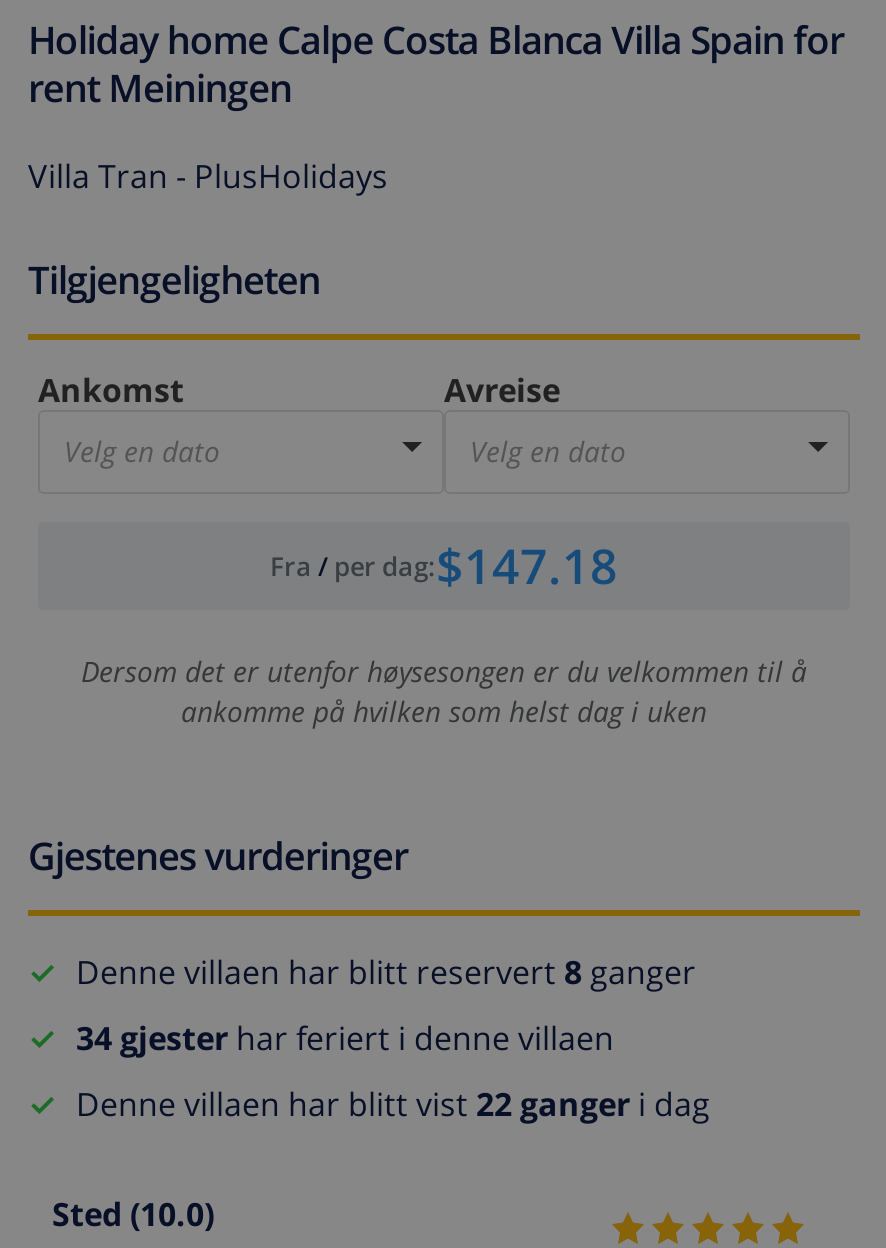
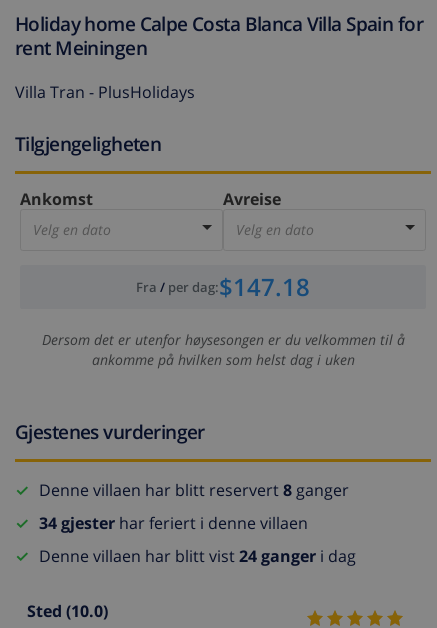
[76,1083,710,1127] Denne villaen har blitt vist 22 ganger i dag -> [39,545,356,567] Denne villaen har blitt vist 24 ganger i dag

